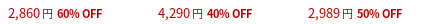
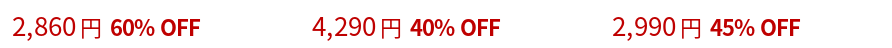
[308,3,402,22] 2,989 円 50% OFF -> [612,6,800,44] 2,990 円 45% OFF

